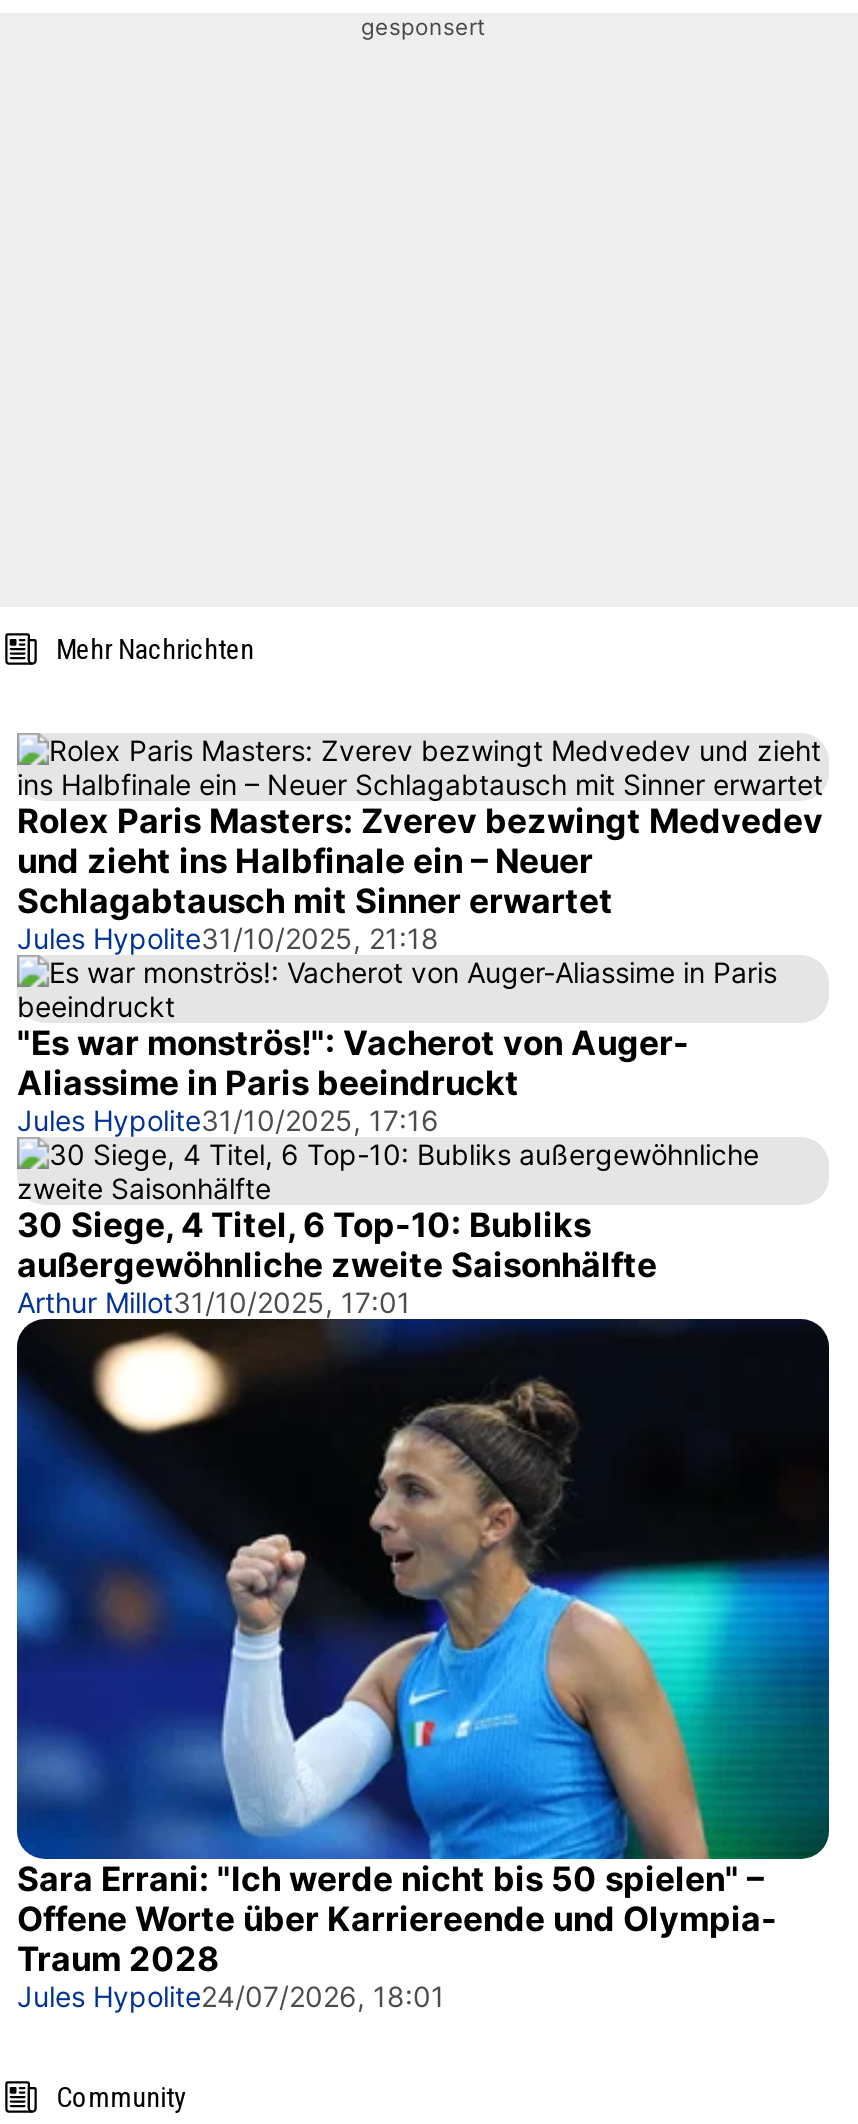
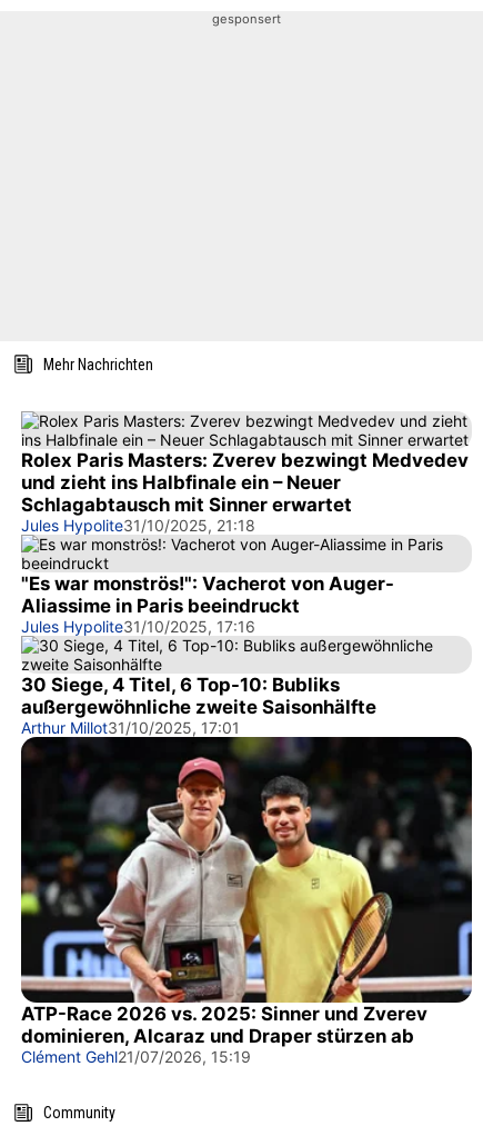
[15,1319,831,2013] [image] | Sara Errani: "Ich werde nicht bis 50 spielen" – | Offene Worte über Karriereende und Olympia- | Traum 2028 | Jules Hypolite24/07/2026, 18:01 -> [20,737,473,1066] [image] | ATP-Race 2026 vs. 2025: Sinner und Zverev | dominieren, Alcaraz und Draper stürzen ab | Clément Gehl21/07/2026, 15:19

